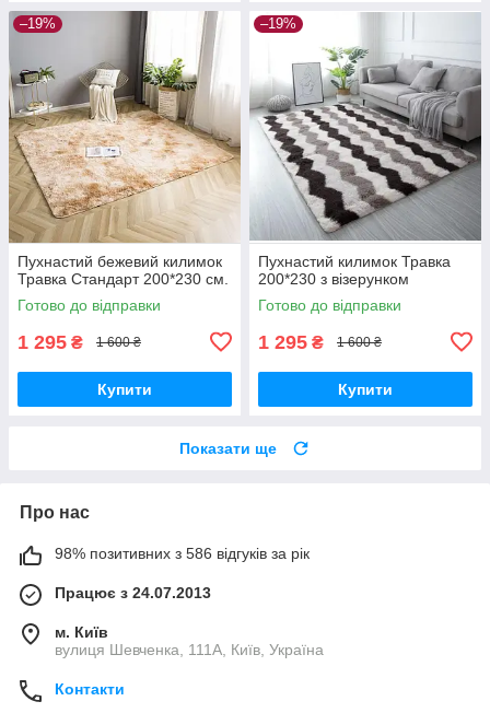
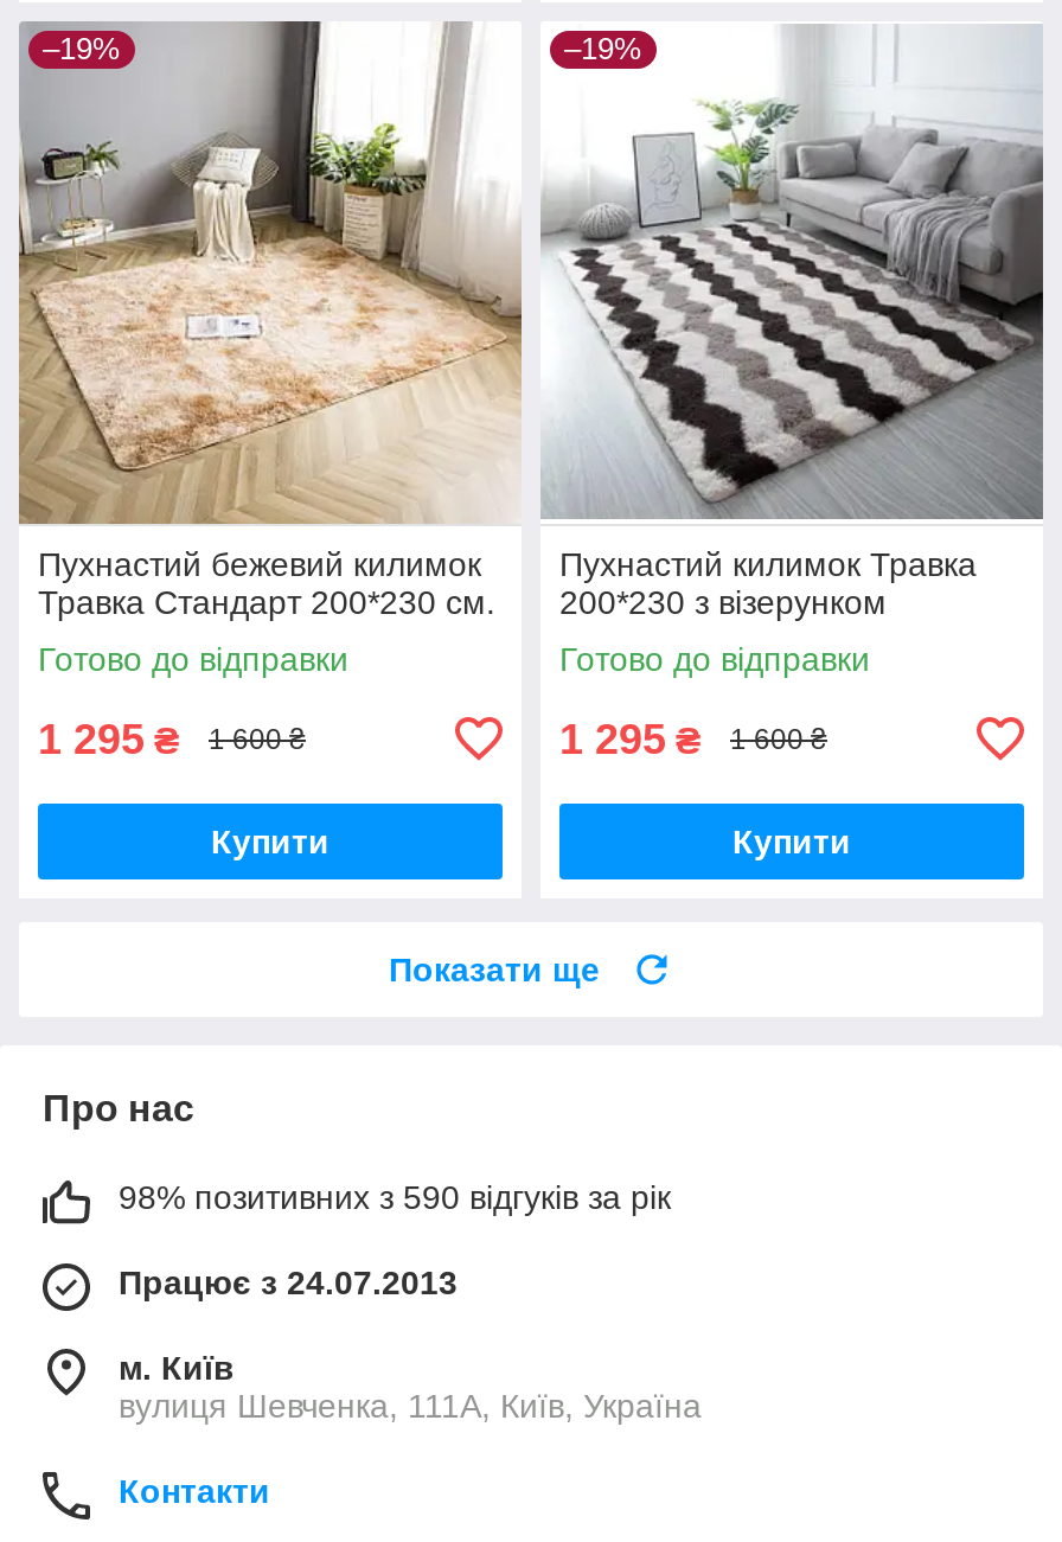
[55,544,310,562] 98% позитивних з 586 відгуків за рік -> [119,1178,671,1216] 98% позитивних з 590 відгуків за рік

